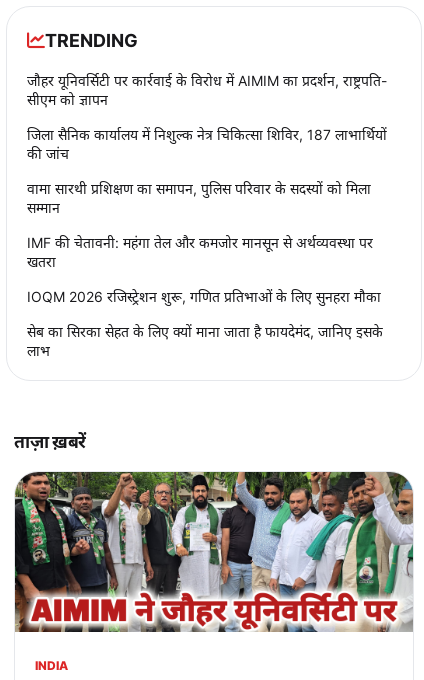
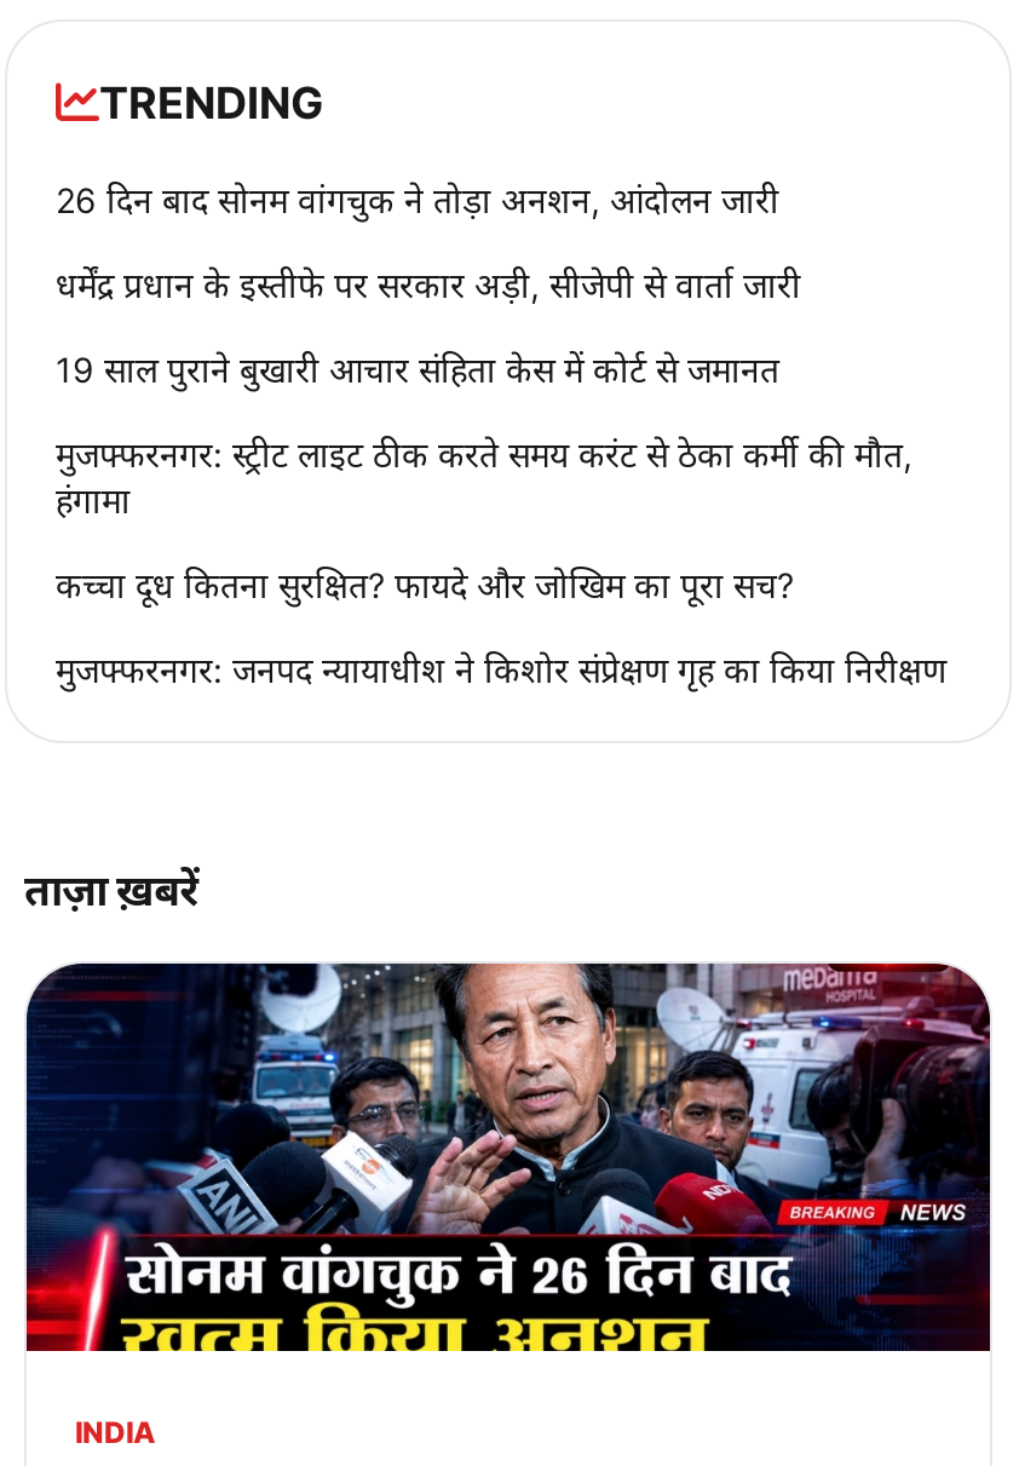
[27,72,387,108] जौहर यूनिवर्सिटी पर कार्रवाई के विरोध में AIMIM का प्रदर्शन, राष्ट्रपति- | सीएम को ज्ञापन -> [56,179,779,220] 26 दिन बाद सोनम वांगचुक ने तोड़ा अनशन, आंदोलन जारी
[27,126,387,162] जिला सैनिक कार्यालय में निशुल्क नेत्र चिकित्सा शिविर, 187 लाभार्थियों | की जांच -> [56,264,801,305] धर्मेंद्र प्रधान के इस्तीफे पर सरकार अड़ी, सीजेपी से वार्ता जारी
[27,180,371,216] वामा सारथी प्रशिक्षण का समापन, पुलिस परिवार के सदस्यों को मिला | सम्मान -> [56,348,779,390] 19 साल पुराने बुखारी आचार संहिता केस में कोर्ट से जमानत
[27,234,373,270] IMF की चेतावनी: महंगा तेल और कमजोर मानसून से अर्थव्यवस्था पर | खतरा -> [56,433,913,520] मुजफ्फरनगर: स्ट्रीट लाइट ठीक करते समय करंट से ठेका कर्मी की मौत, | हंगामा
[27,288,381,305] IOQM 2026 रजिस्ट्रेशन शुरू, गणित प्रतिभाओं के लिए सुनहरा मौका -> [56,564,794,605] कच्चा दूध कितना सुरक्षित? फायदे और जोखिम का पूरा सच?
[27,323,383,359] सेब का सिरका सेहत के लिए क्यों माना जाता है फायदेमंद, जानिए इसके | लाभ -> [56,649,946,690] मुजफ्फरनगर: जनपद न्यायाधीश ने किशोर संप्रेक्षण गृह का किया निरीक्षण
[14,471,414,633] [image] -> [24,961,992,1353] [image]

